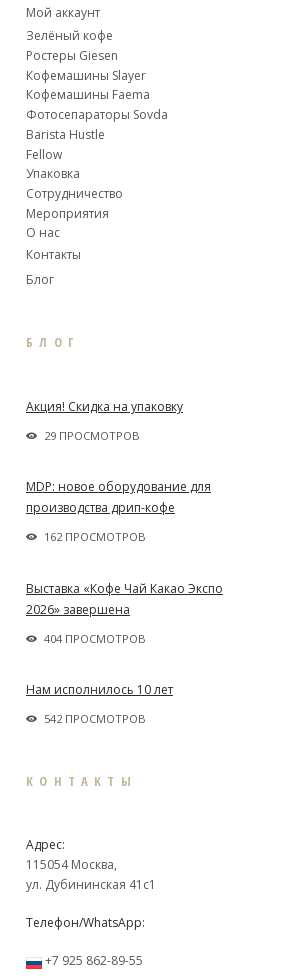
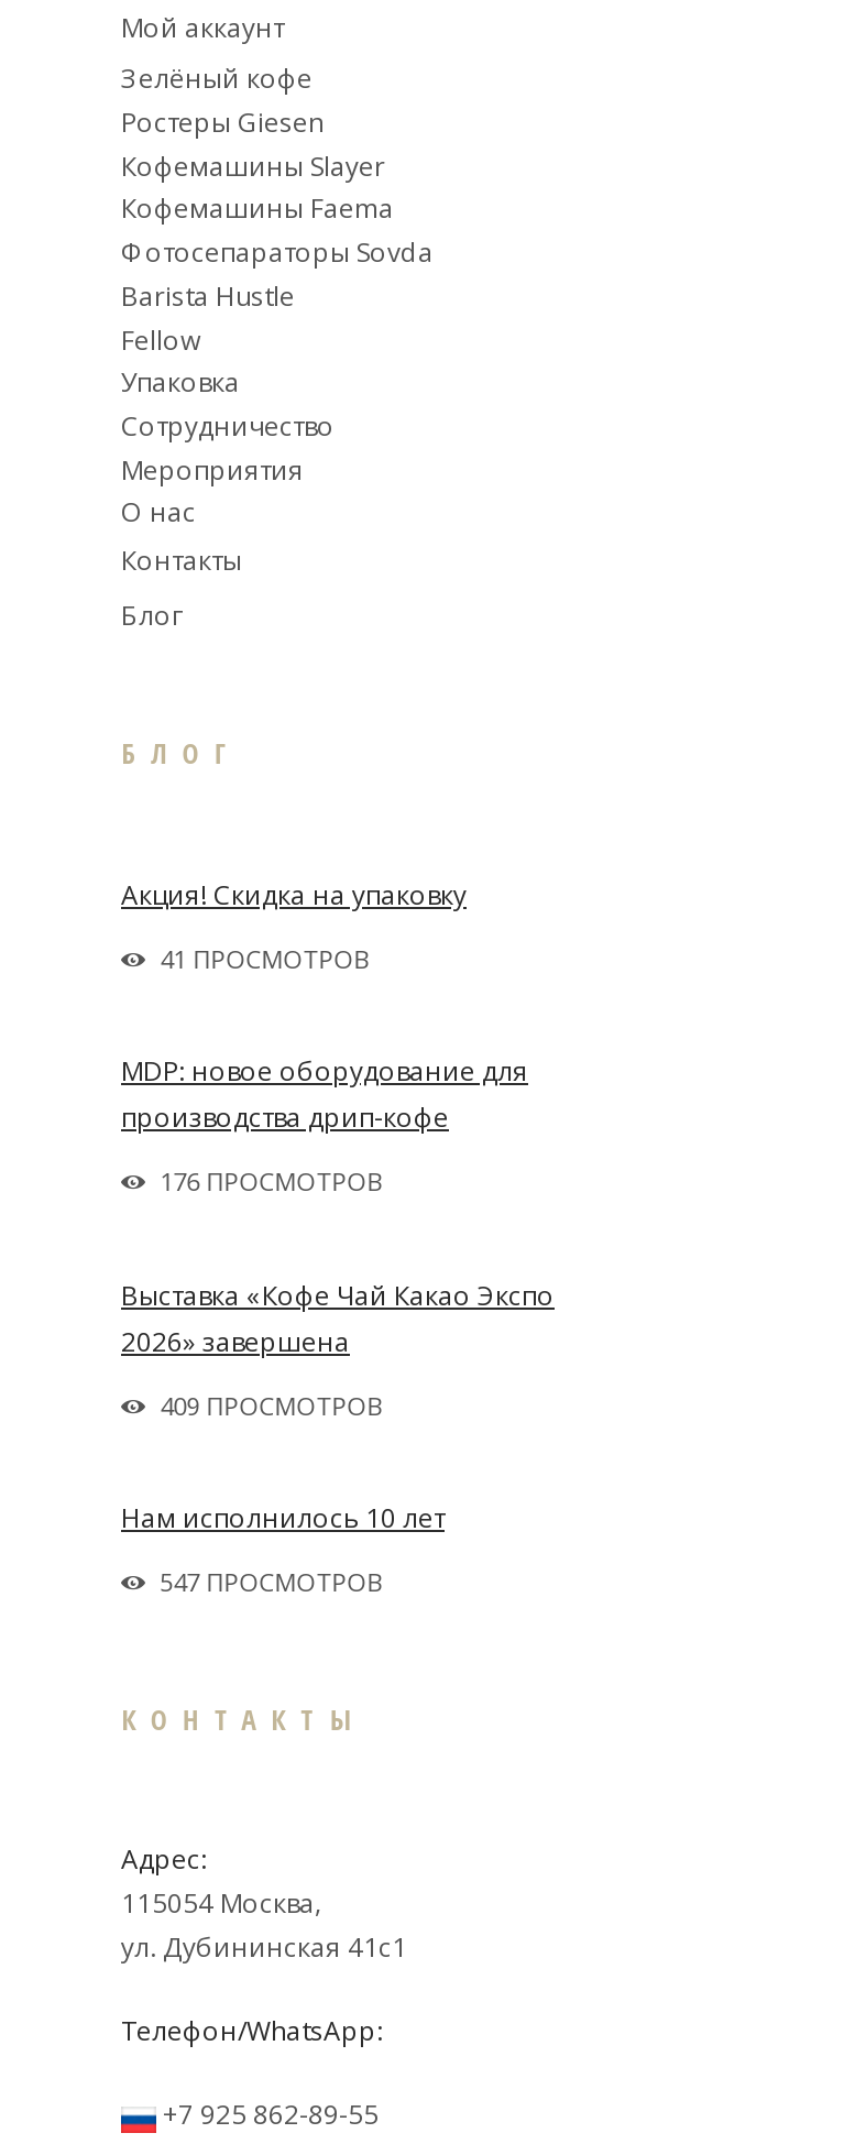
[44,428,140,443] 29 ПРОСМОТРОВ -> [160,942,371,975] 41 ПРОСМОТРОВ
[44,529,146,544] 162 ПРОСМОТРОВ -> [160,1165,384,1198] 176 ПРОСМОТРОВ
[44,630,146,645] 404 ПРОСМОТРОВ -> [160,1388,384,1421] 409 ПРОСМОТРОВ
[44,711,146,726] 542 ПРОСМОТРОВ -> [160,1565,384,1598] 547 ПРОСМОТРОВ

